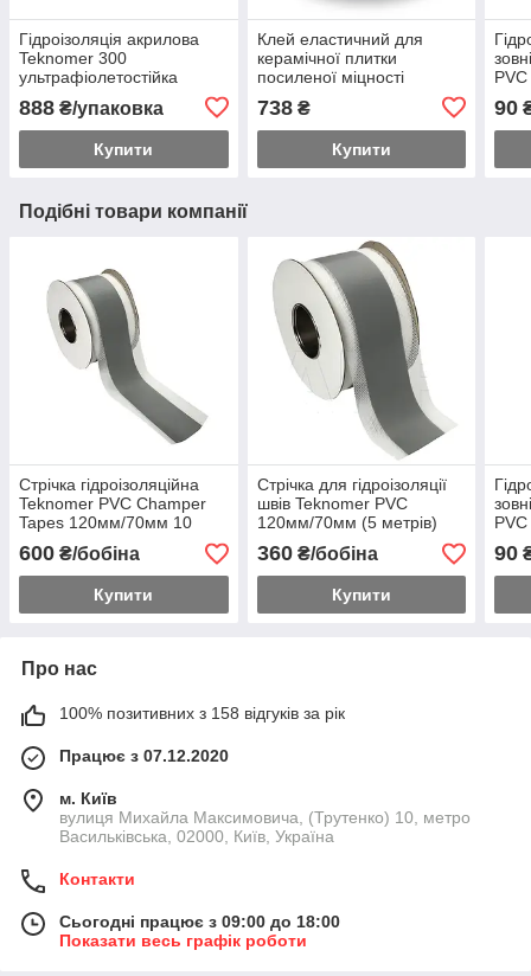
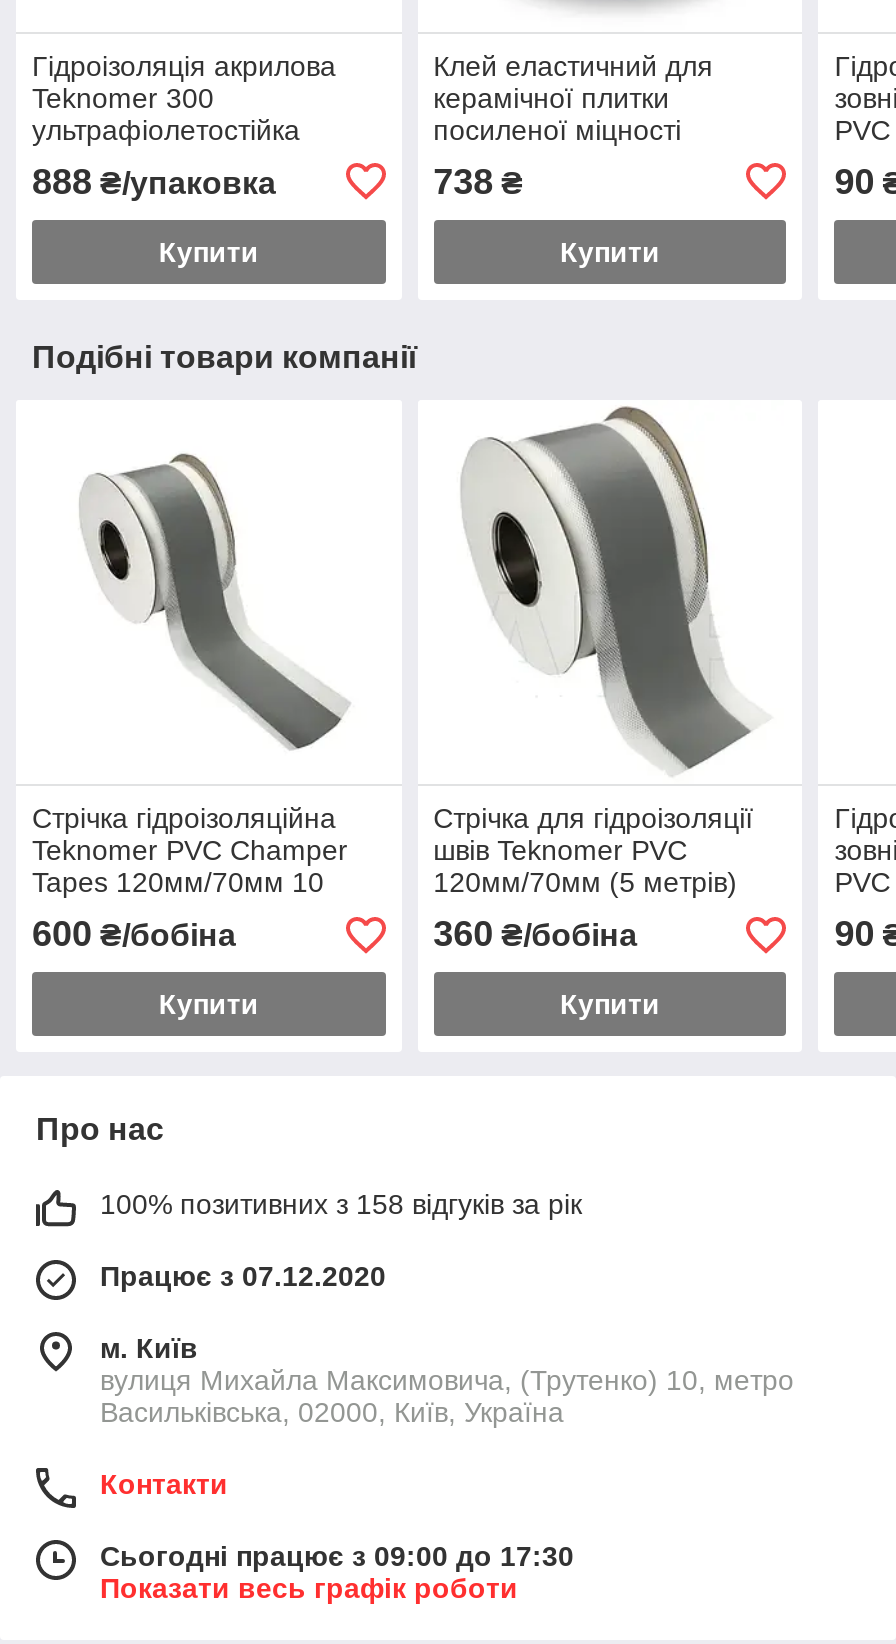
[59,913,340,932] Сьогодні працює з 09:00 до 18:00 -> [100,1541,574,1573] Сьогодні працює з 09:00 до 17:30

